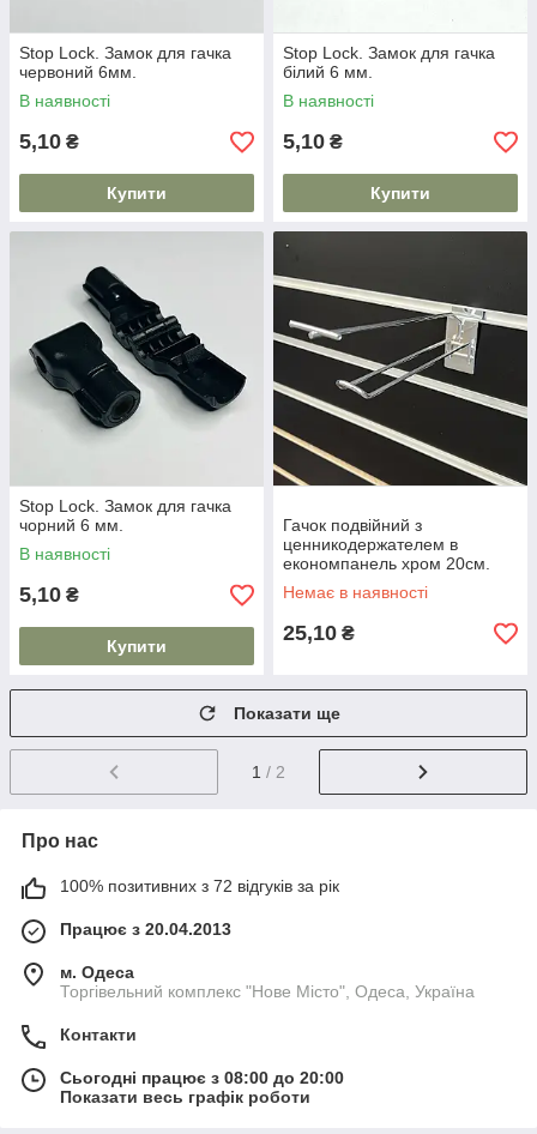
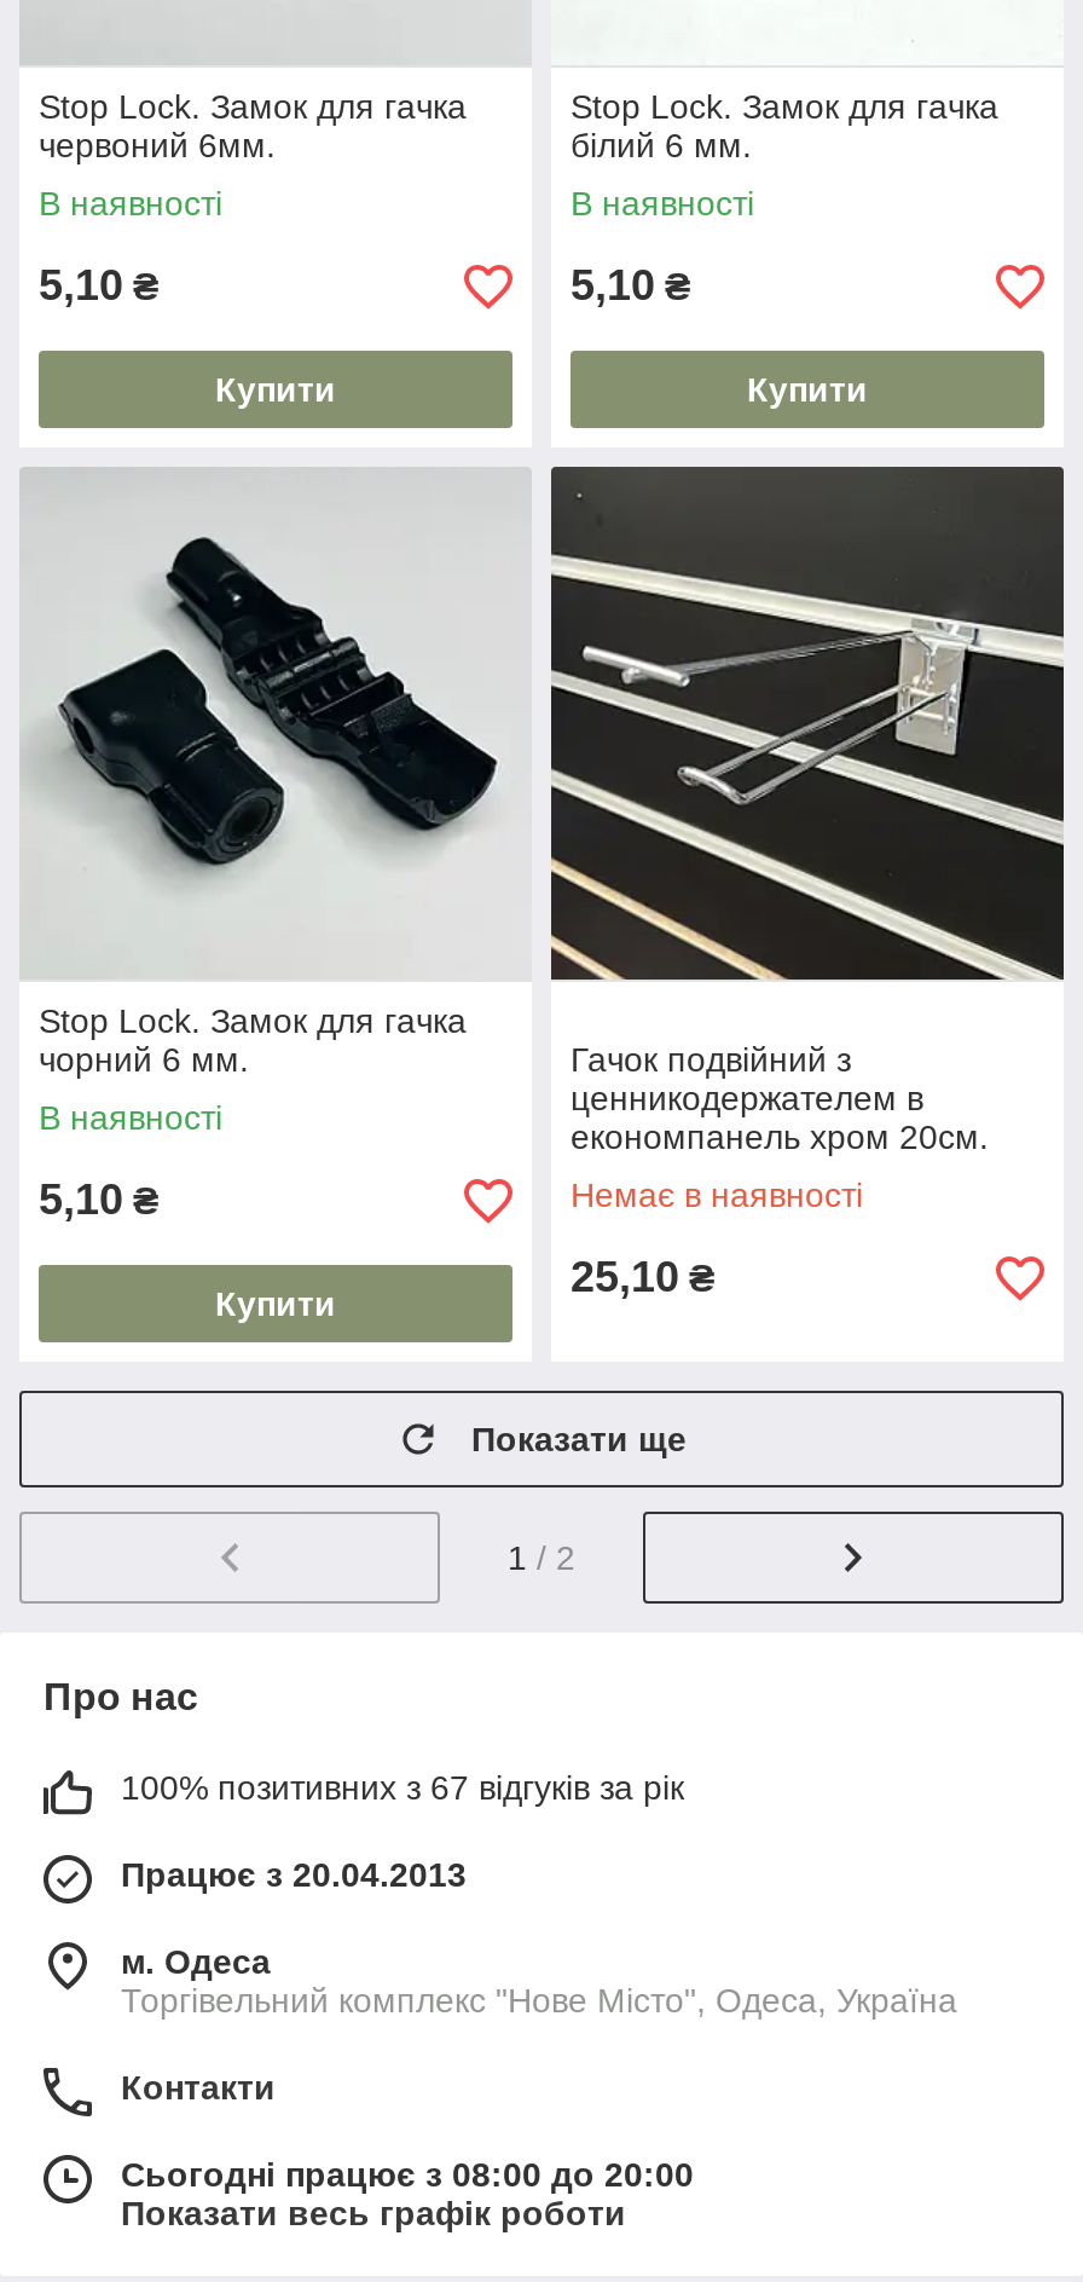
[60,876,339,895] 100% позитивних з 72 відгуків за рік -> [121,1768,684,1807] 100% позитивних з 67 відгуків за рік

